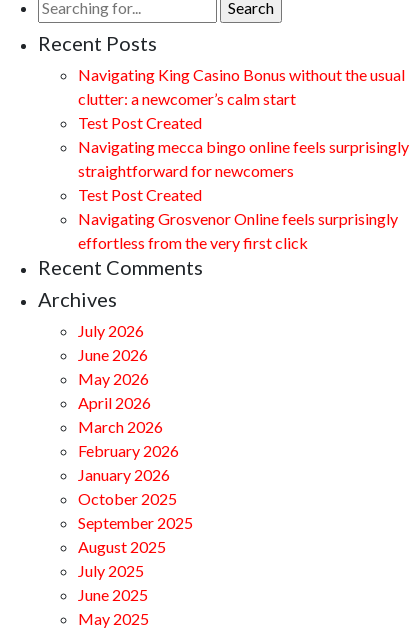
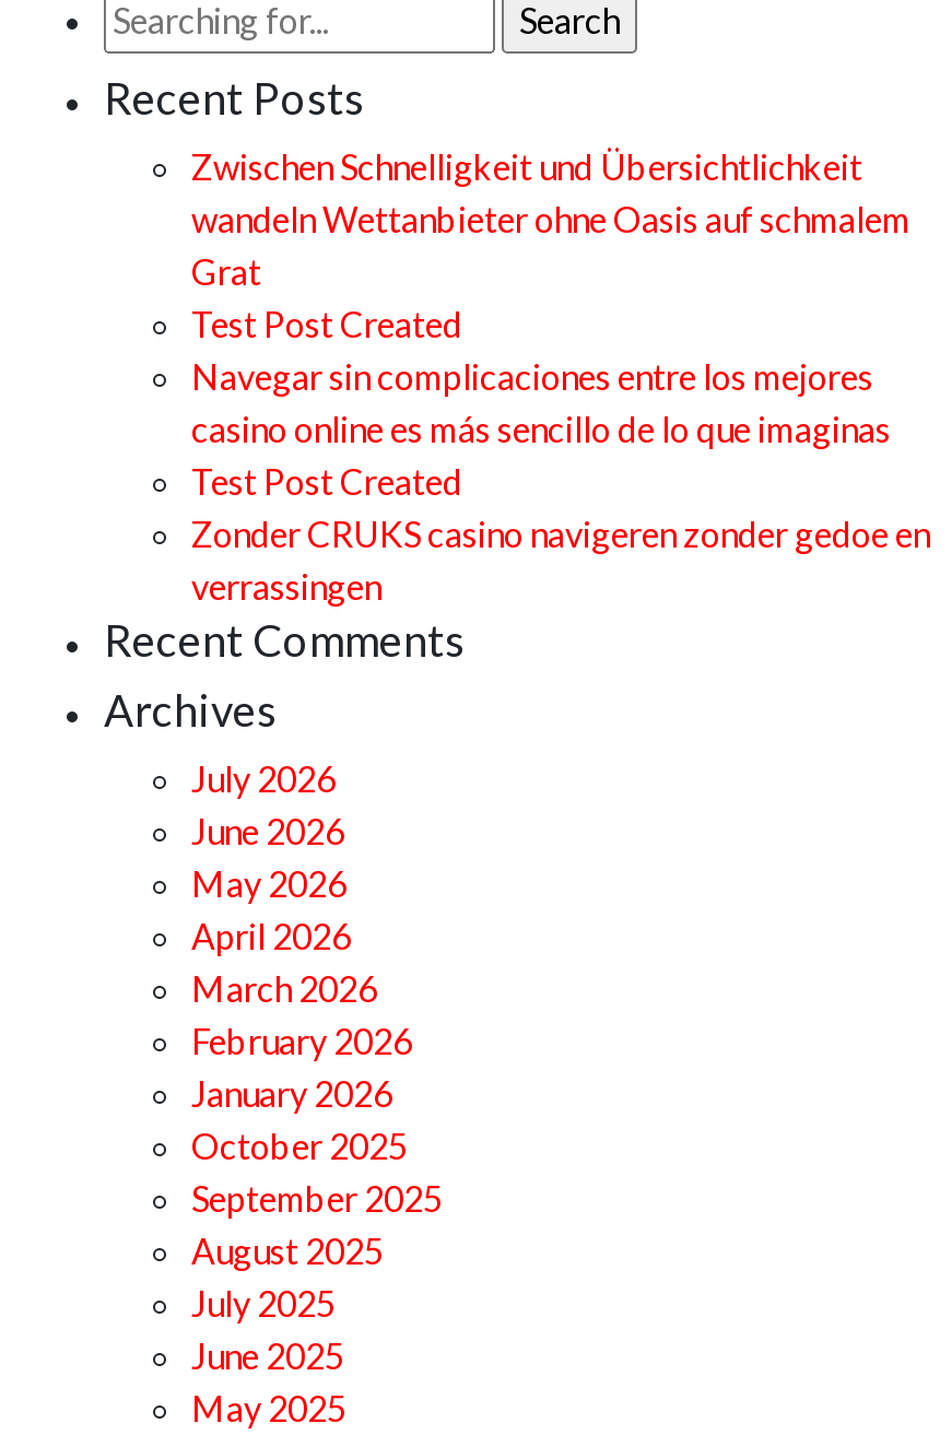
[78,65,405,108] Navigating King Casino Bonus without the usual | clutter: a newcomer’s calm start -> [191,145,910,291] Zwischen Schnelligkeit und Übersichtlichkeit | wandeln Wettanbieter ohne Oasis auf schmalem | Grat
[78,137,409,180] Navigating mecca bingo online feels surprisingly | straightforward for newcomers -> [191,355,891,449] Navegar sin complicaciones entre los mejores | casino online es más sencillo de lo que imaginas
[78,209,398,252] Navigating Grosvenor Online feels surprisingly | effortless from the very first click -> [191,512,930,606] Zonder CRUKS casino navigeren zonder gedoe en | verrassingen

